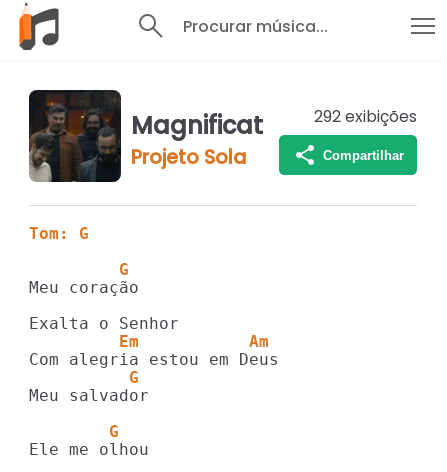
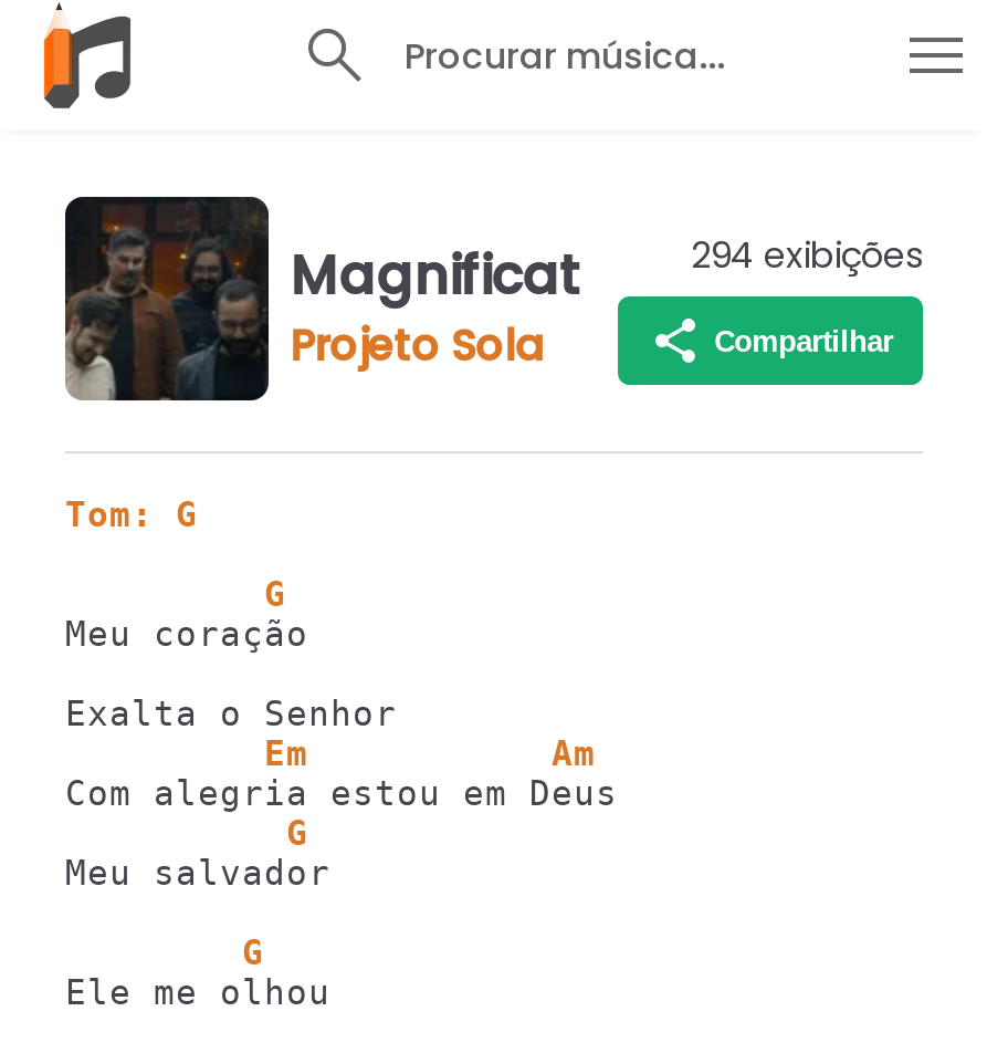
[314,105,417,128] 292 exibições -> [691,229,923,280] 294 exibições

